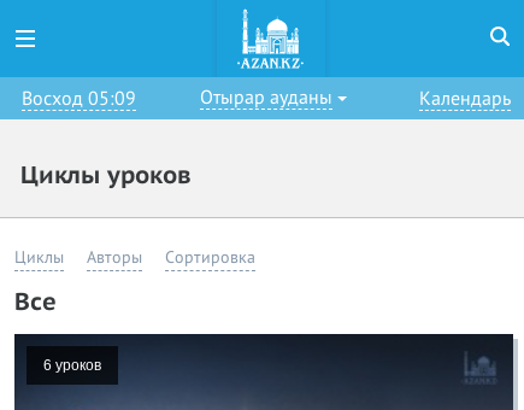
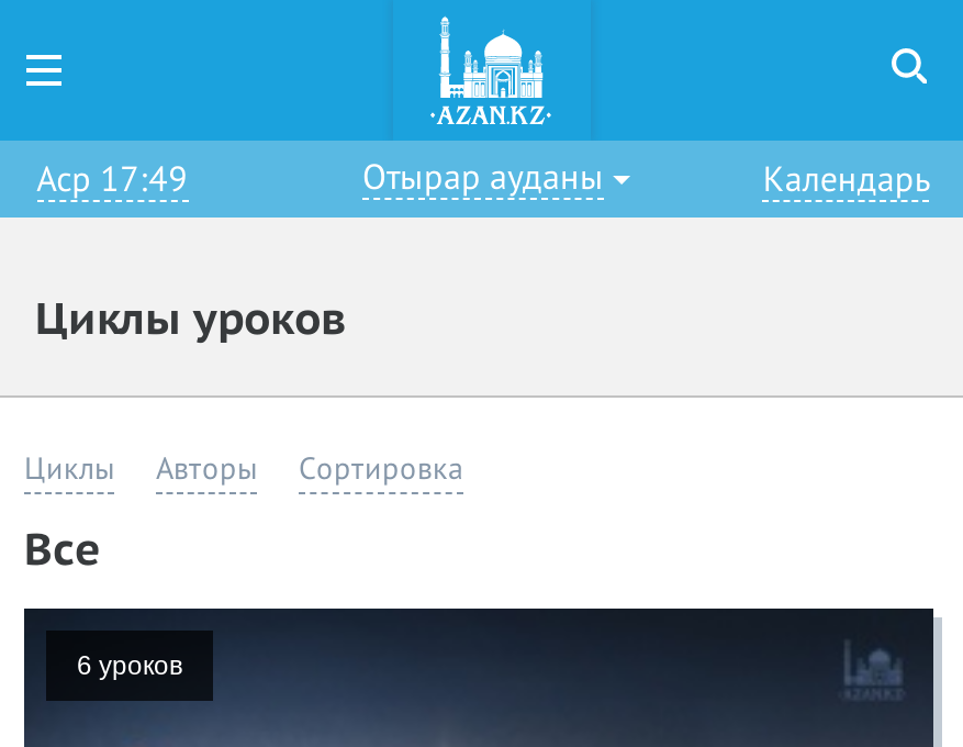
[21,88,136,110] Восход 05:09 -> [36,160,188,200] Аср 17:49

